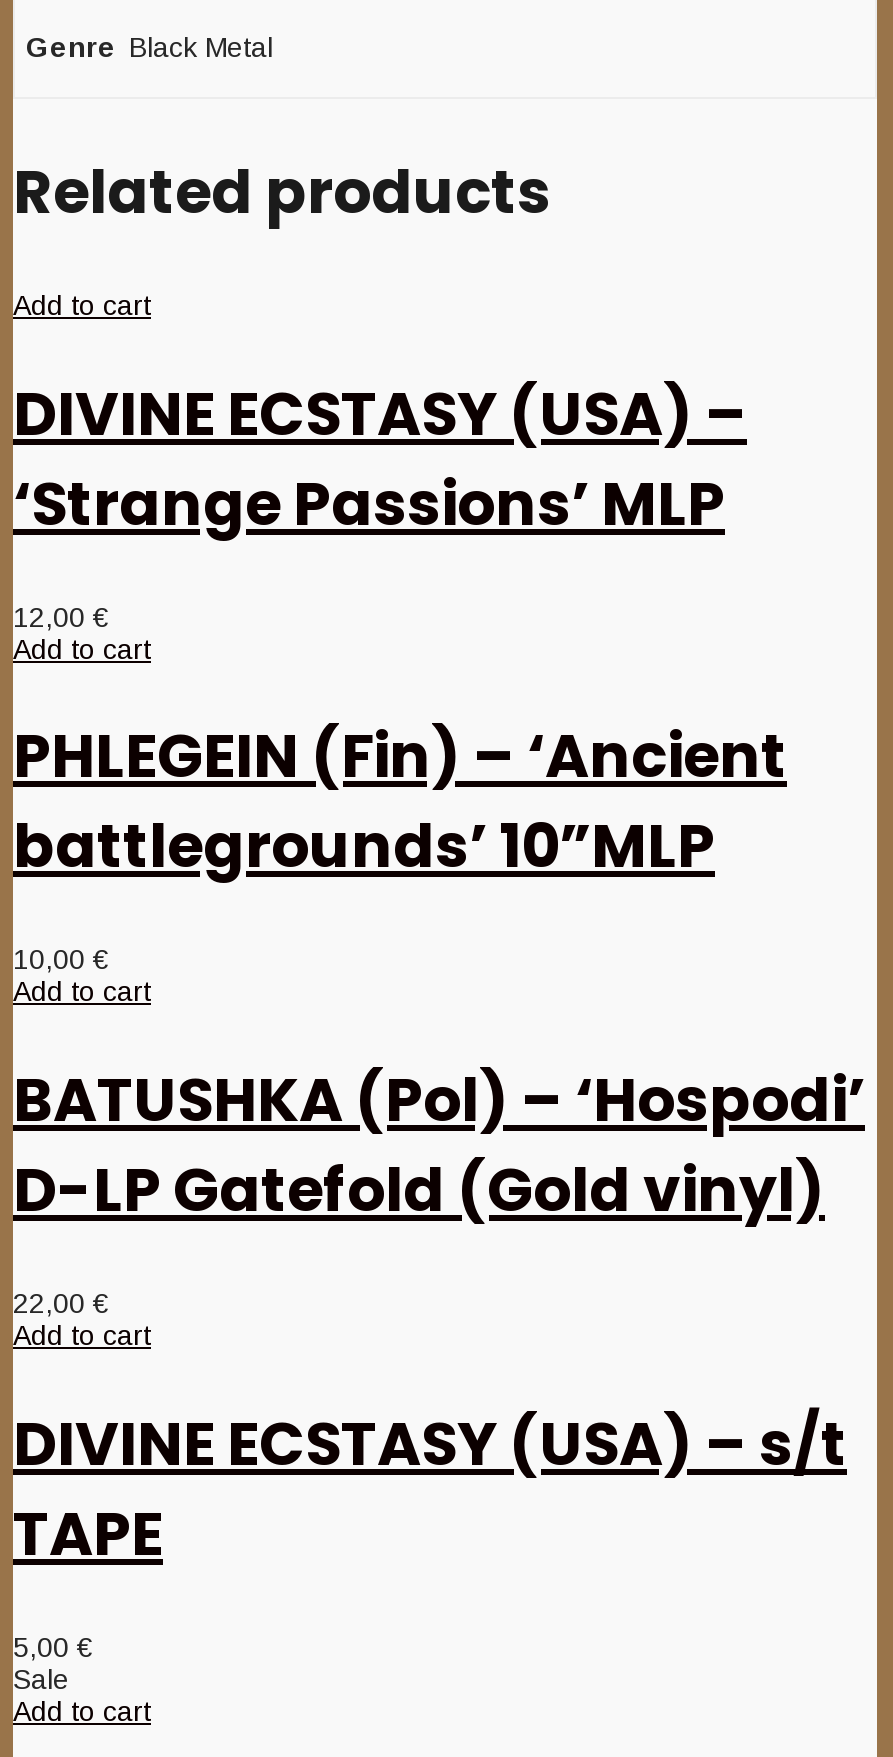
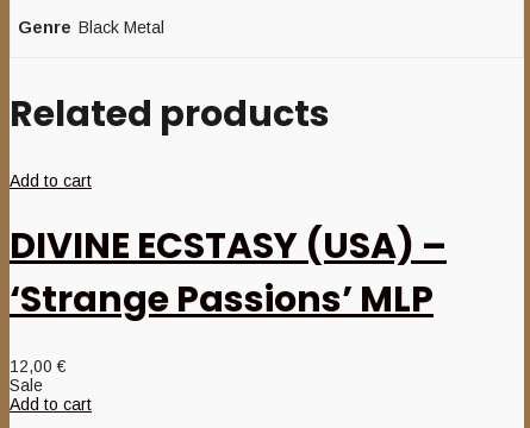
[13,632,865,1663] Add to cart | PHLEGEIN (Fin) – ‘Ancient | battlegrounds’ 10”MLP | 10,00 € | Add to cart | BATUSHKA (Pol) – ‘Hospodi’ | D-LP Gatefold (Gold vinyl) | 22,00 € | Add to cart | DIVINE ECSTASY (USA) – s/t | TAPE | 5,00 € -> none

